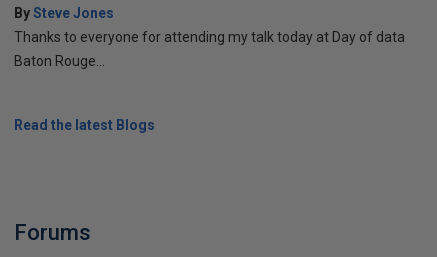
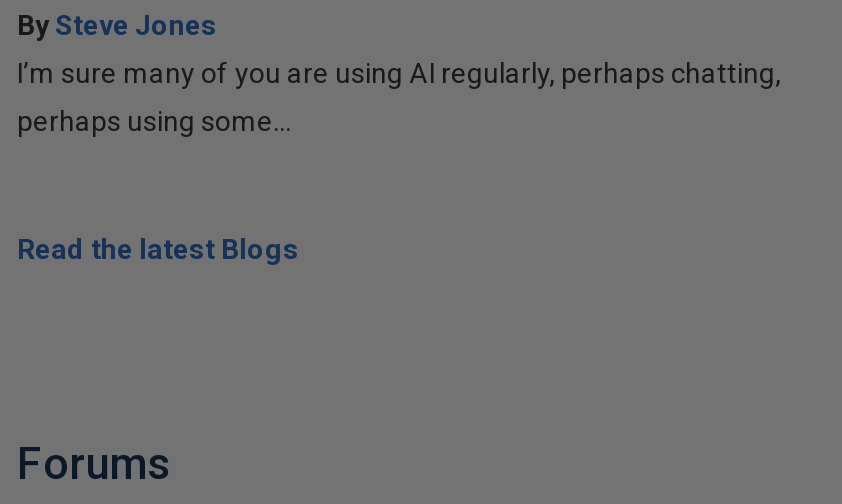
[14,29,405,45] Thanks to everyone for attending my talk today at Day of data -> [17,57,781,89] I’m sure many of you are using AI regularly, perhaps chatting,
[14,53,105,69] Baton Rouge... -> [17,105,291,137] perhaps using some...

